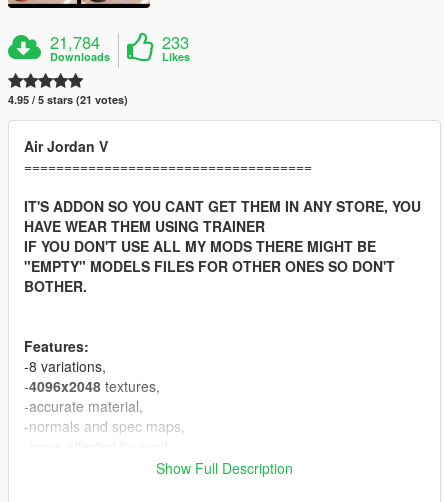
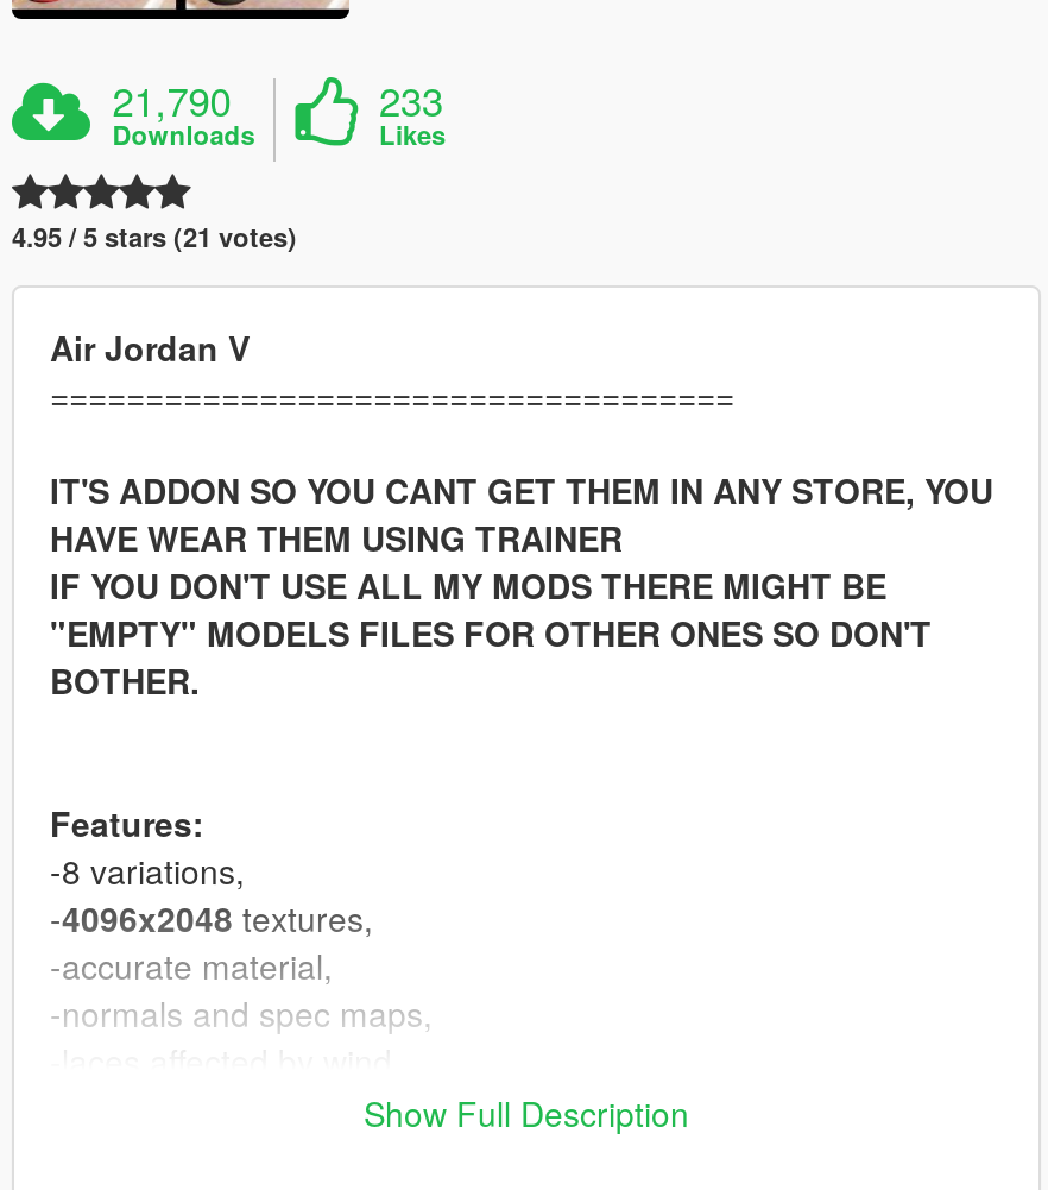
[50,30,100,54] 21,784 -> [112,70,231,127] 21,790

